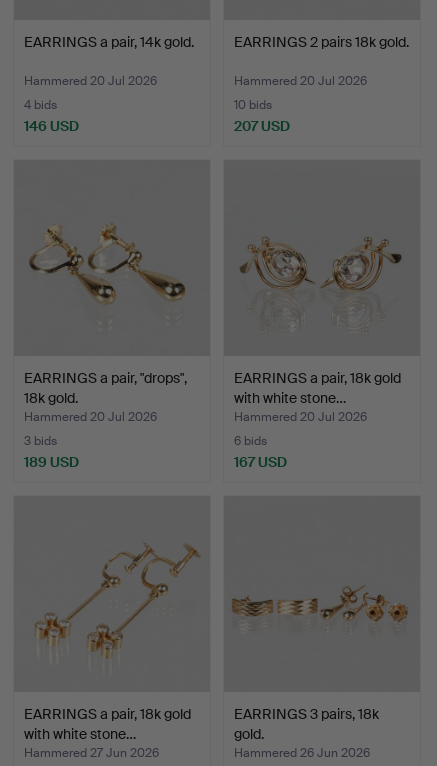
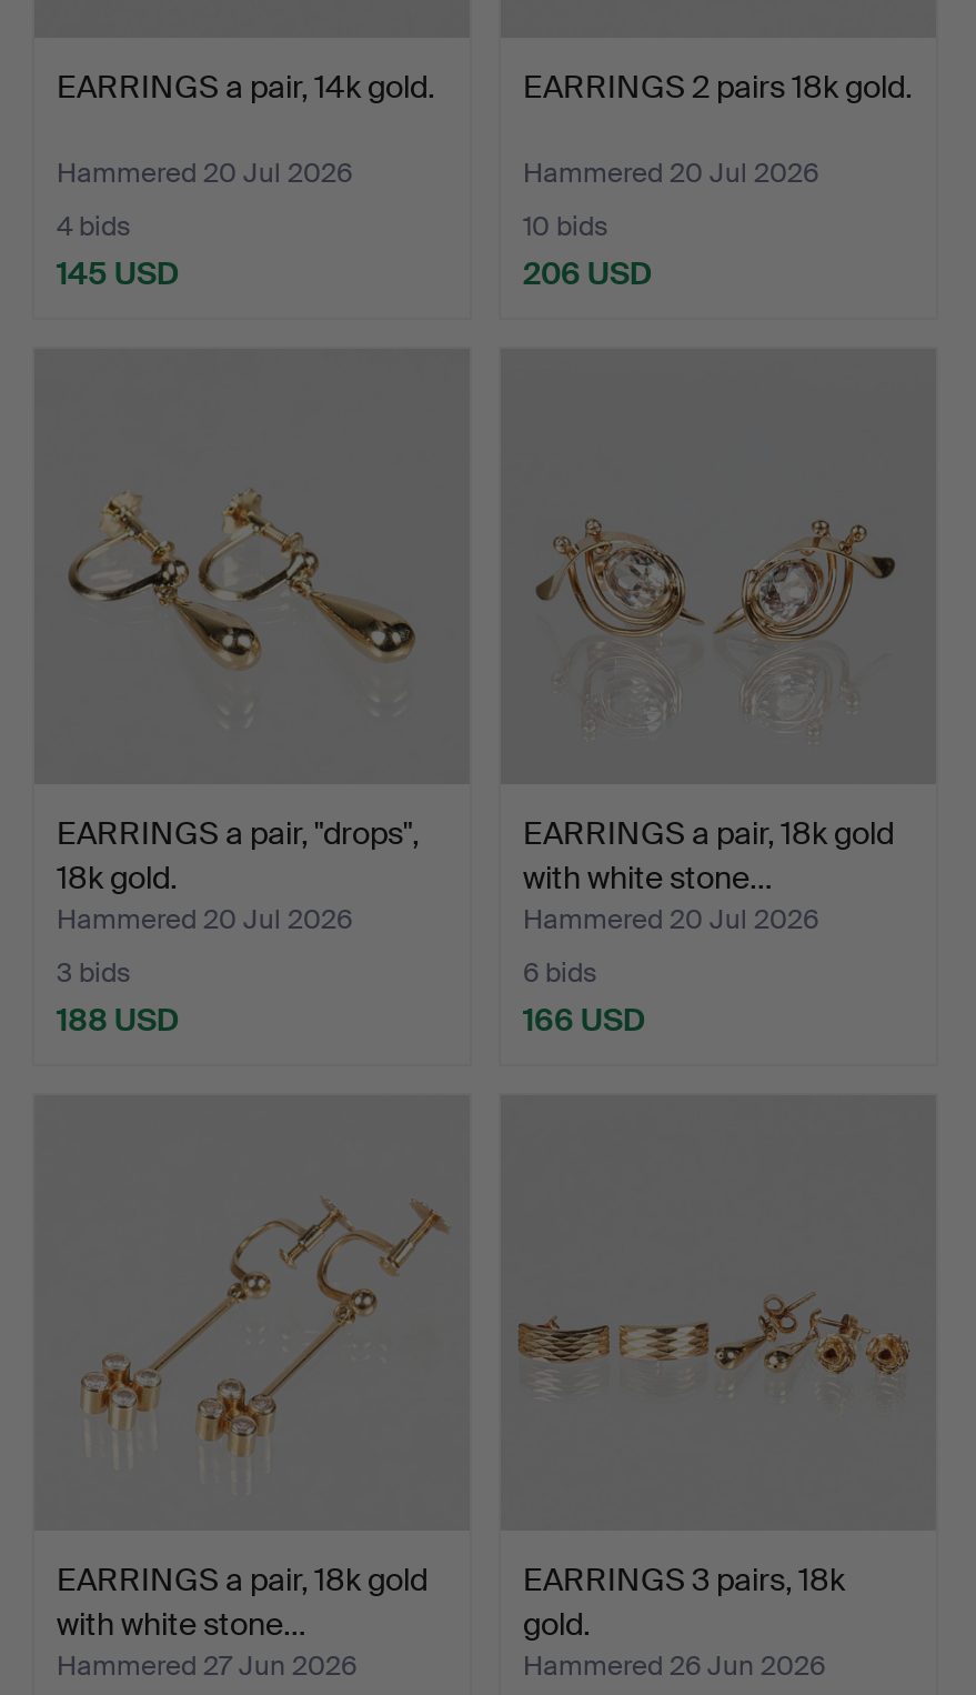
[24,117,79,135] 146 USD -> [57,253,179,293] 145 USD
[234,117,290,135] 207 USD -> [523,253,652,293] 206 USD
[24,453,79,471] 189 USD -> [57,999,179,1039] 188 USD
[234,453,287,471] 167 USD -> [523,999,645,1039] 166 USD

